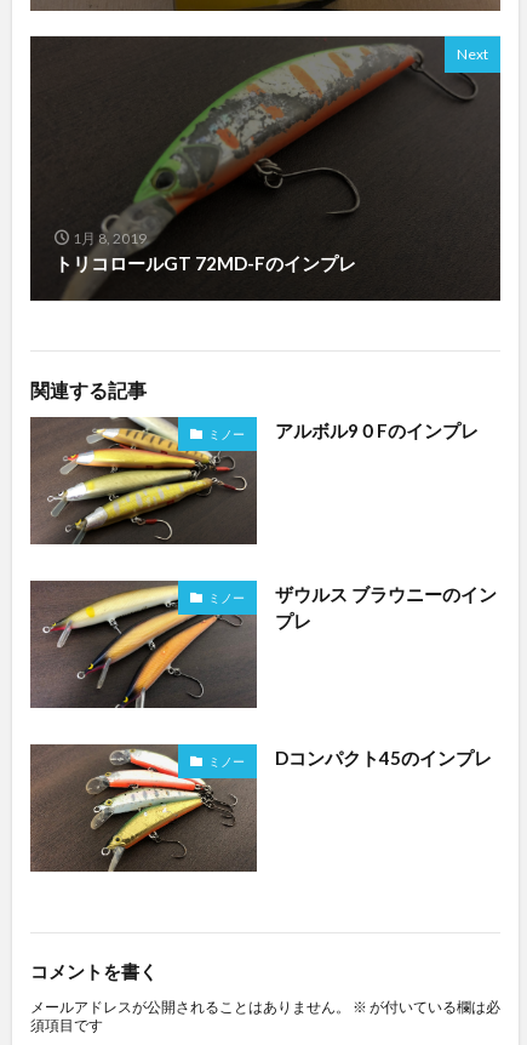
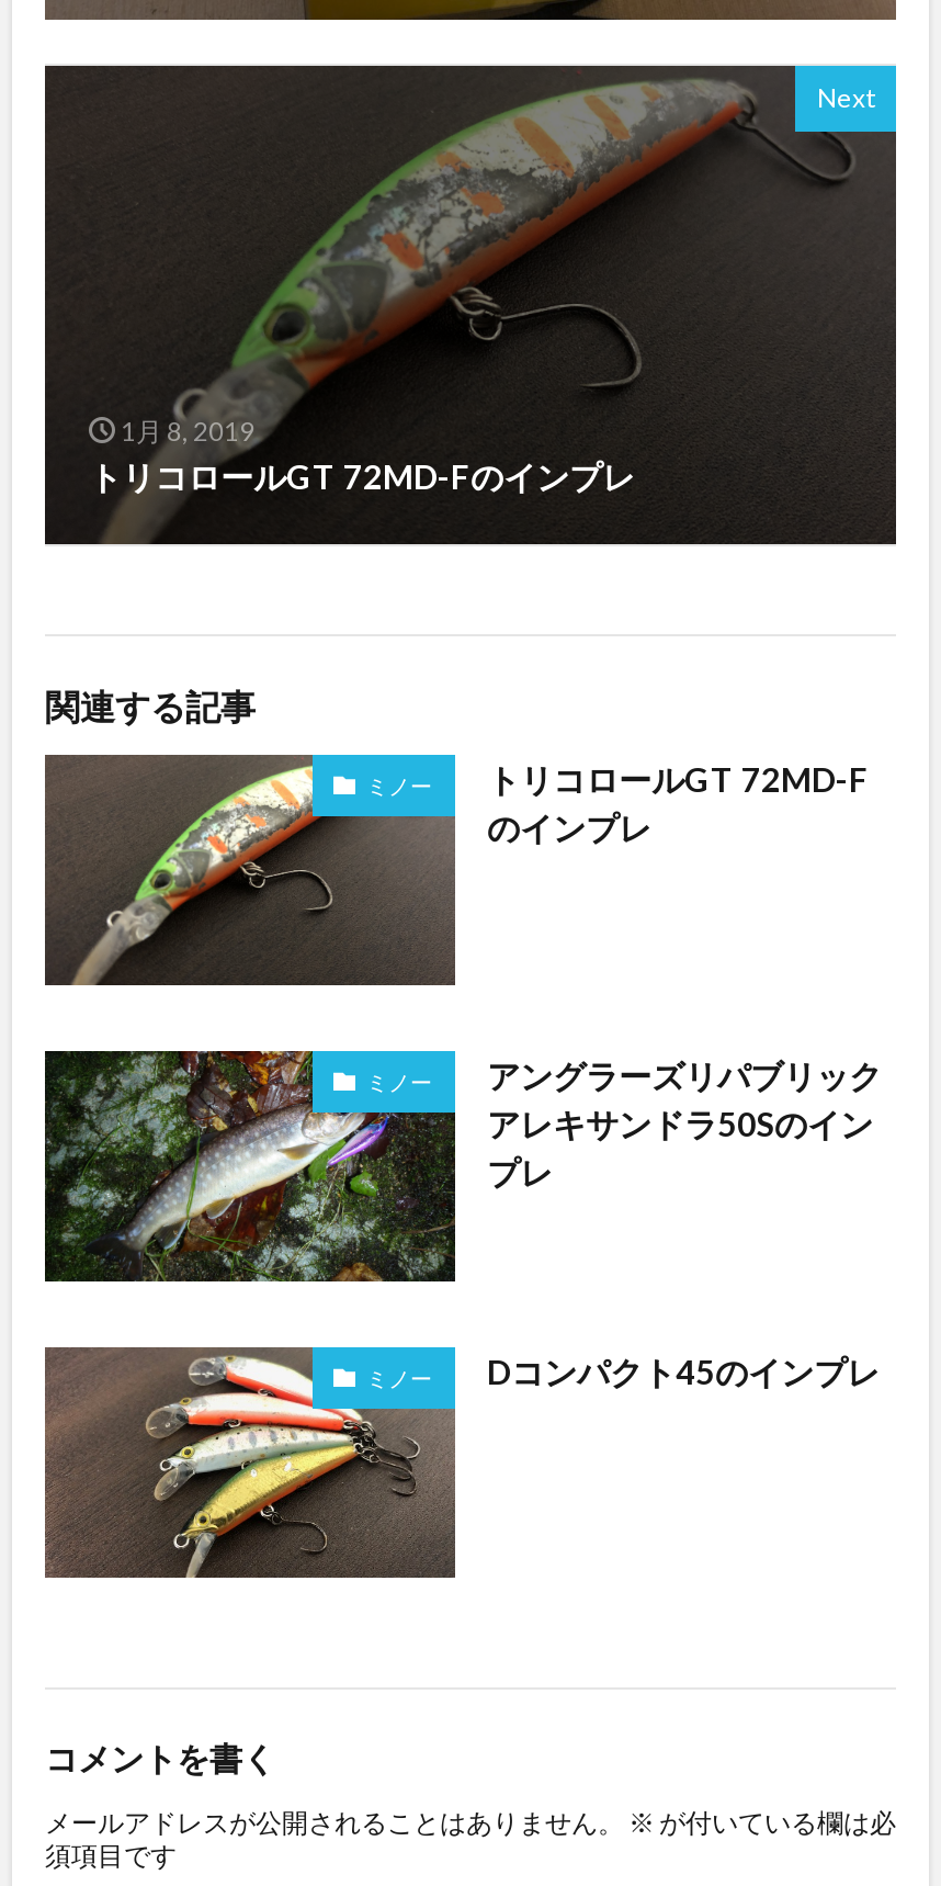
[30,417,478,544] [image] | アルボル9０Fのインプレ -> [47,753,869,985] [image] | トリコロールGT 72MD-F | のインプレ
[29,581,496,708] [image] | ザウルス ブラウニーのイン -> [43,1051,882,1281] [image] | アングラーズリパブリック | アレキサンドラ50Sのイン
moved [274,610,311,632] -> [487,1153,553,1192]: プレ

